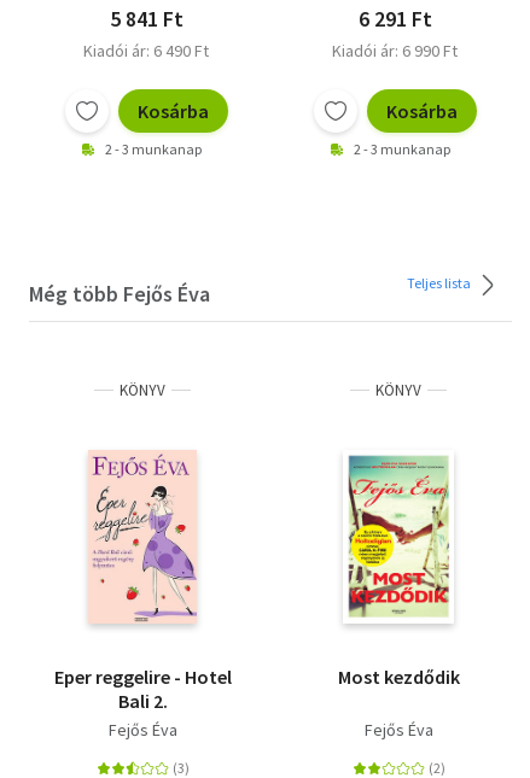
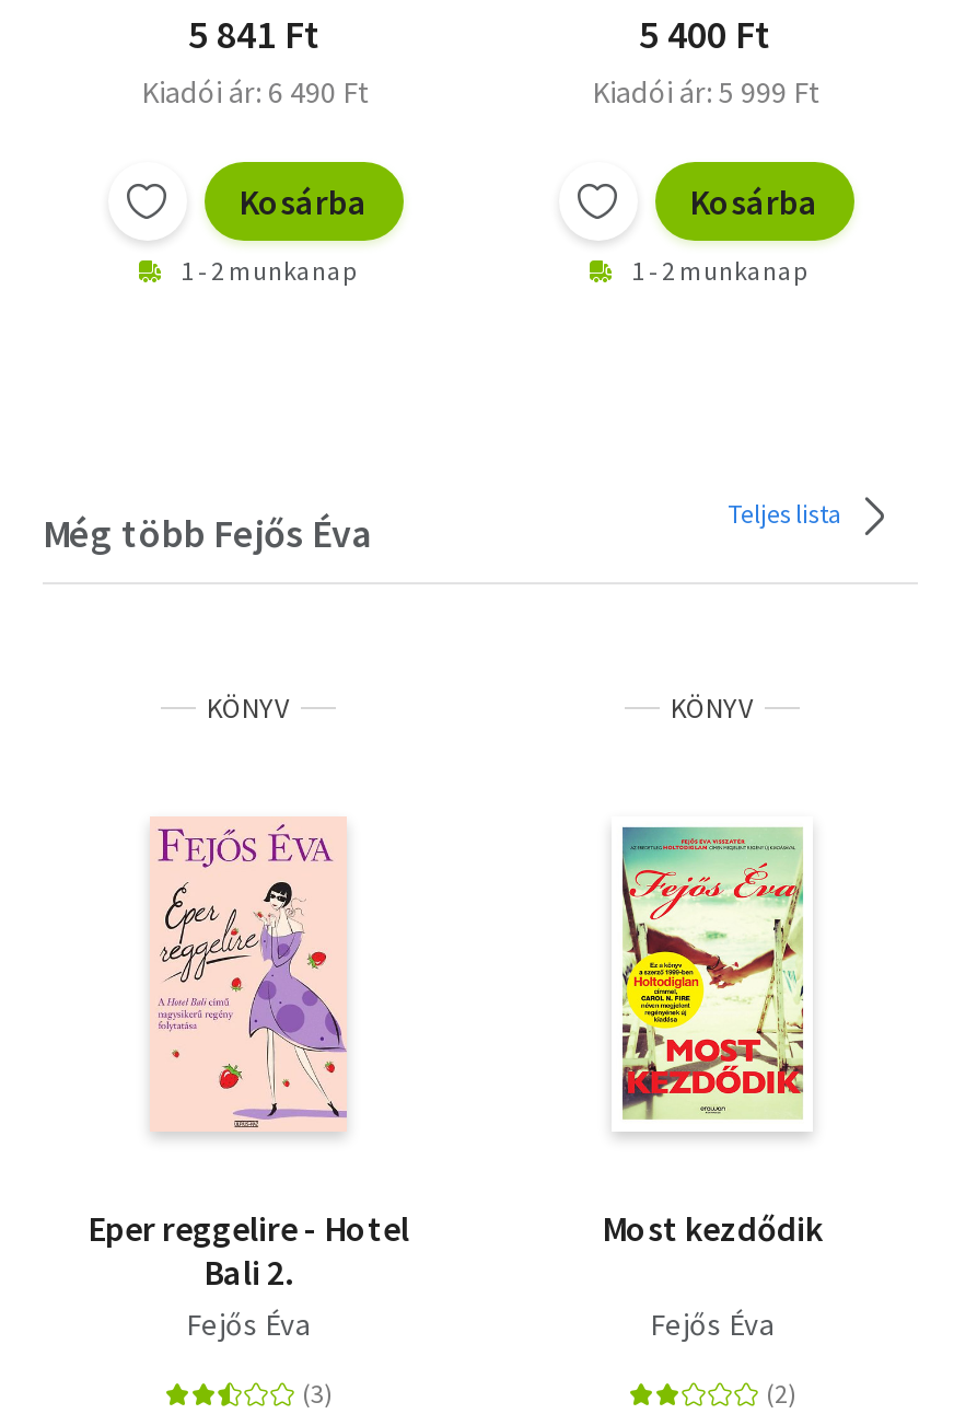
[358,4,432,32] 6 291 Ft -> [639,8,772,58] 5 400 Ft
[332,39,458,61] Kiadói ár: 6 990 Ft -> [592,71,819,111] Kiadói ár: 5 999 Ft
[105,139,202,157] 2 - 3 munkanap -> [181,253,356,286] 1 - 2 munkanap
[354,139,450,157] 2 - 3 munkanap -> [631,253,806,286] 1 - 2 munkanap

